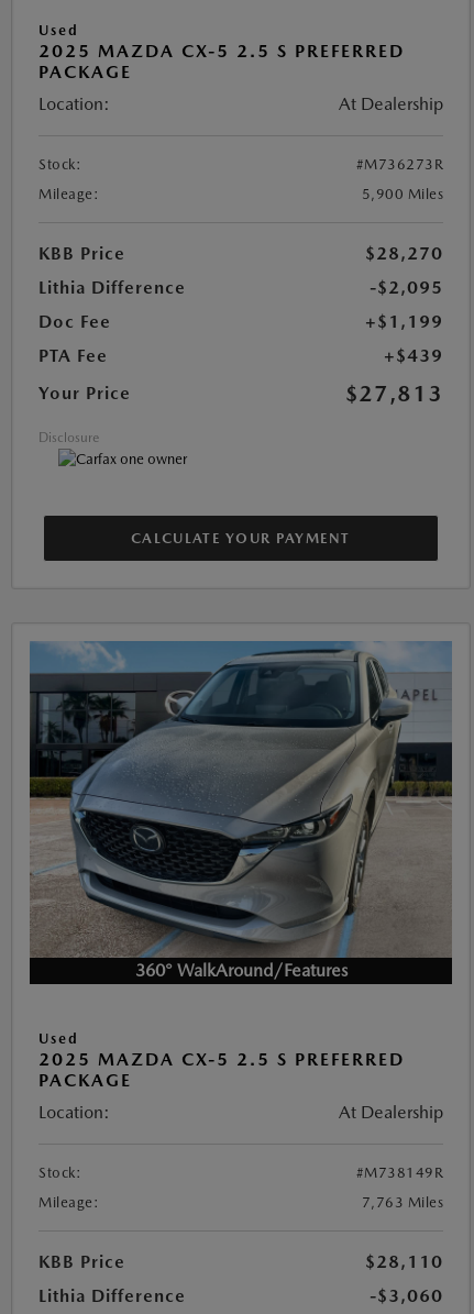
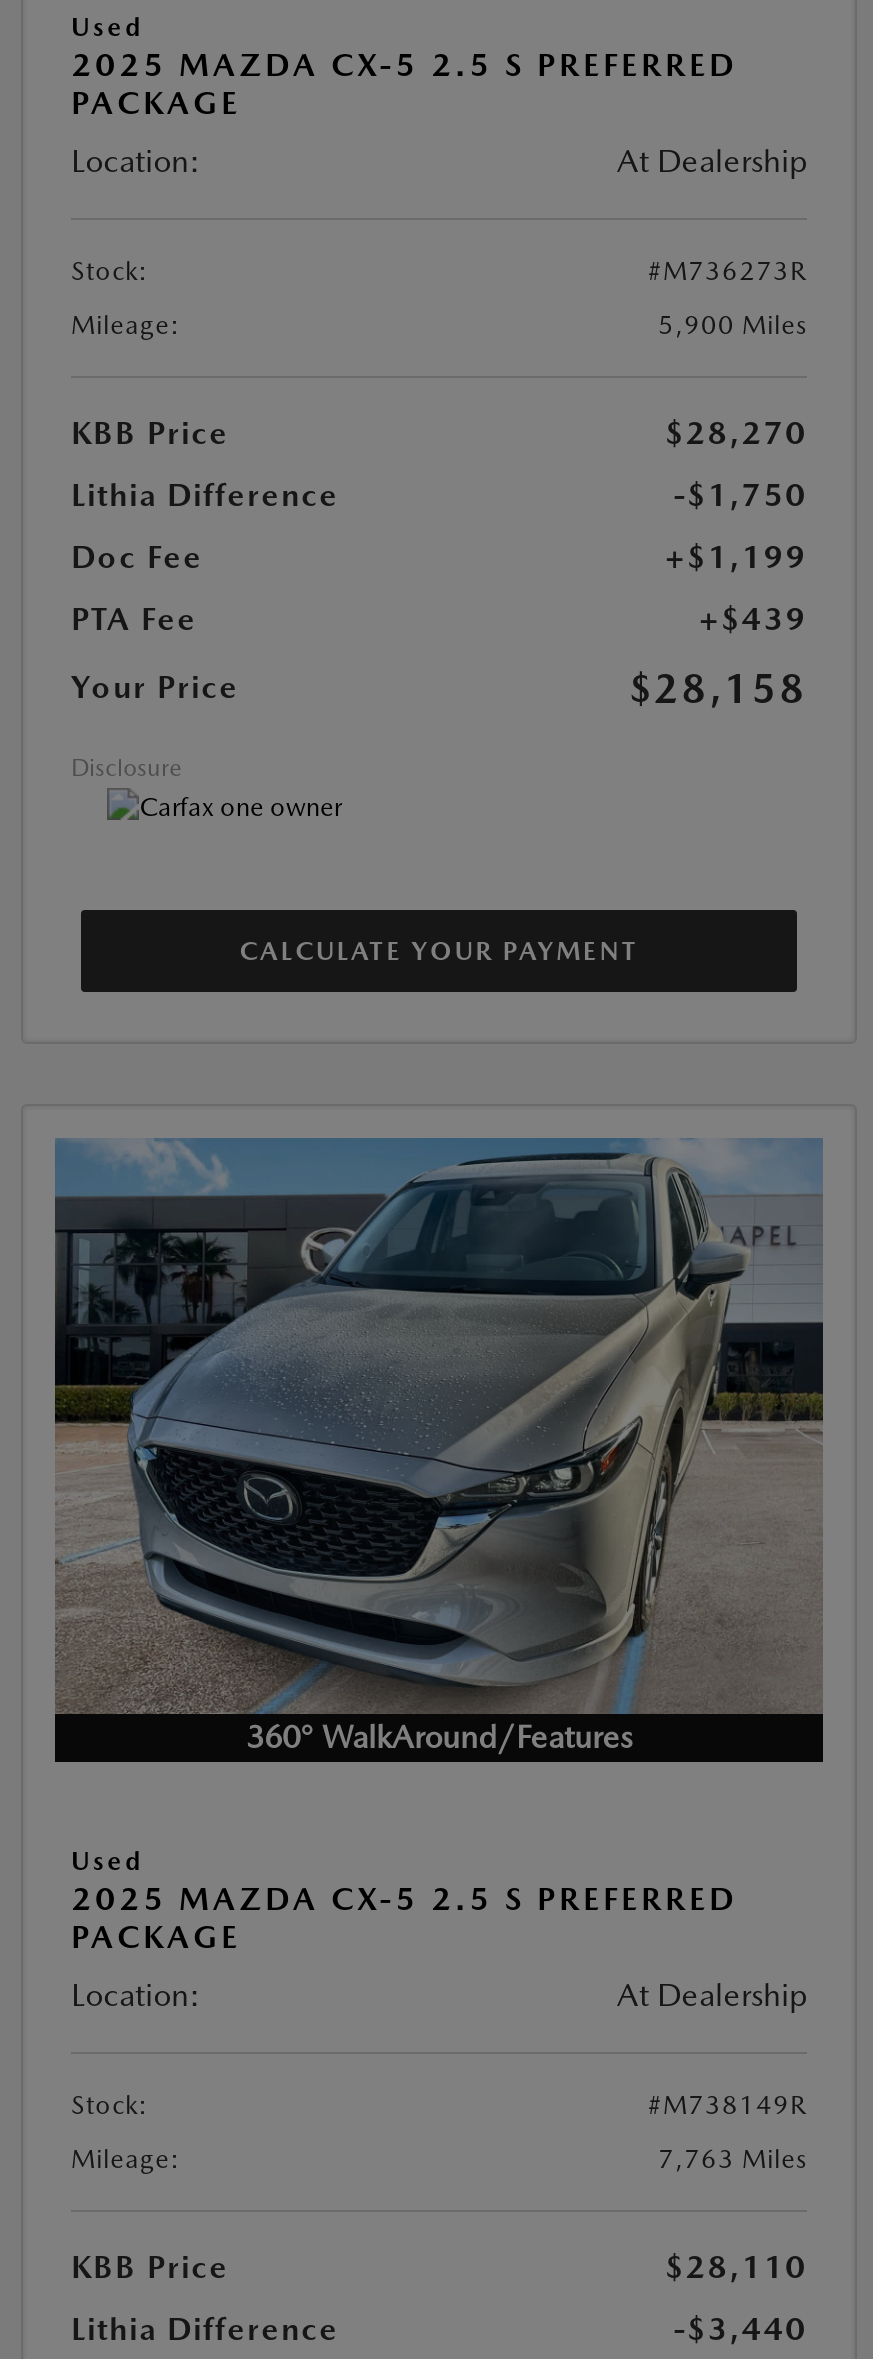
[370,277,443,298] -$2,095 -> [673,476,807,514] -$1,750
[345,380,443,407] $27,813 -> [629,664,807,712] $28,158
[370,1286,443,1307] -$3,060 -> [673,2311,807,2349] -$3,440

